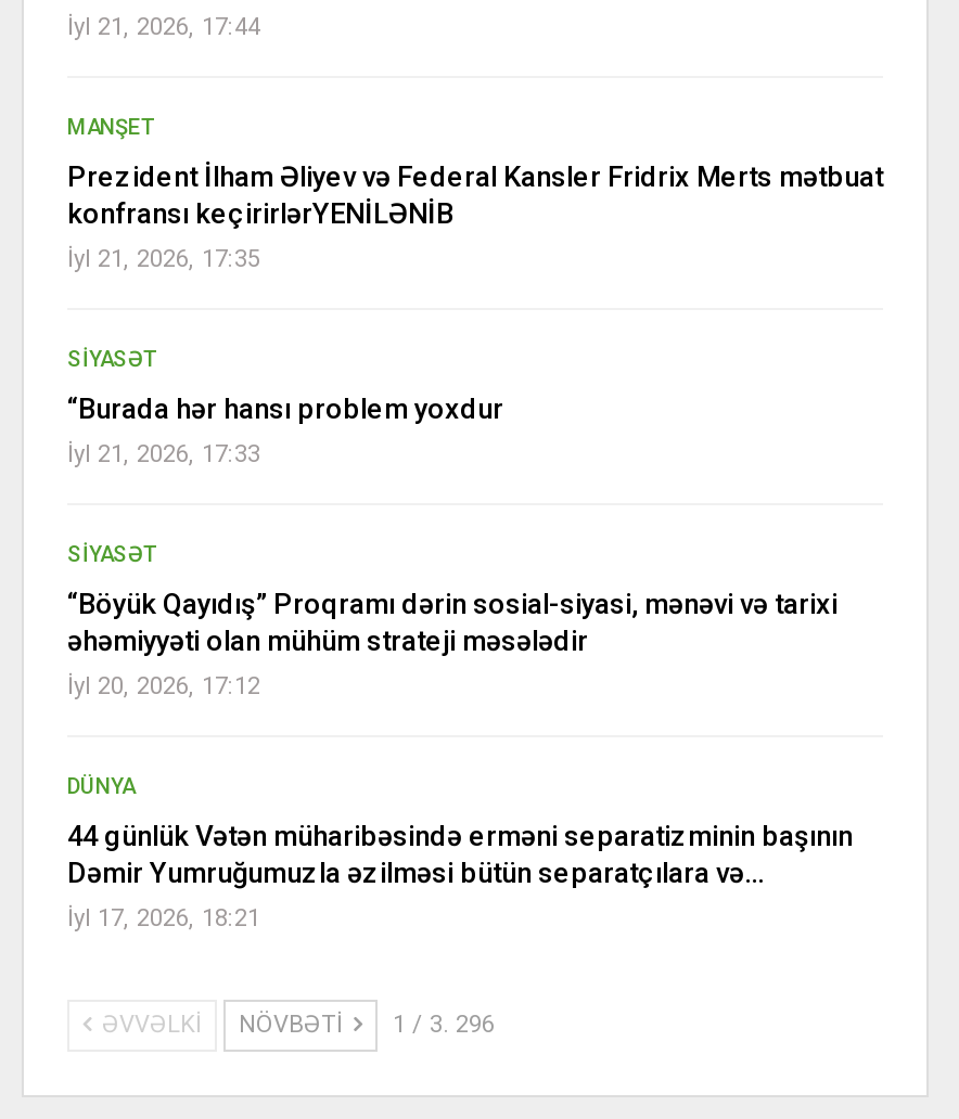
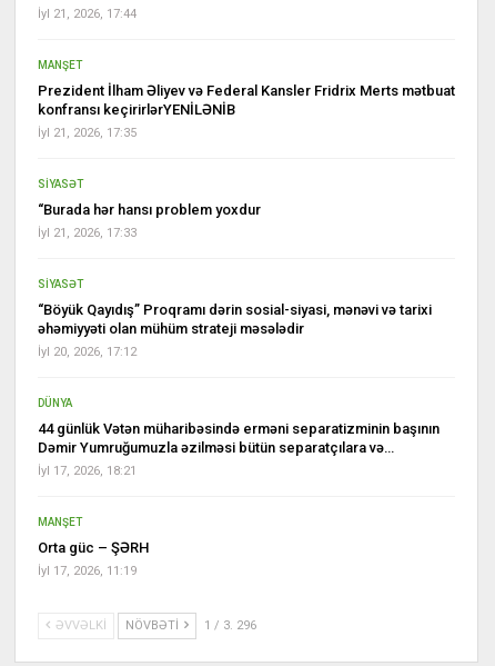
none -> [38,516,149,578] MANŞET | Orta güc – ŞƏRH | İyl 17, 2026, 11:19

